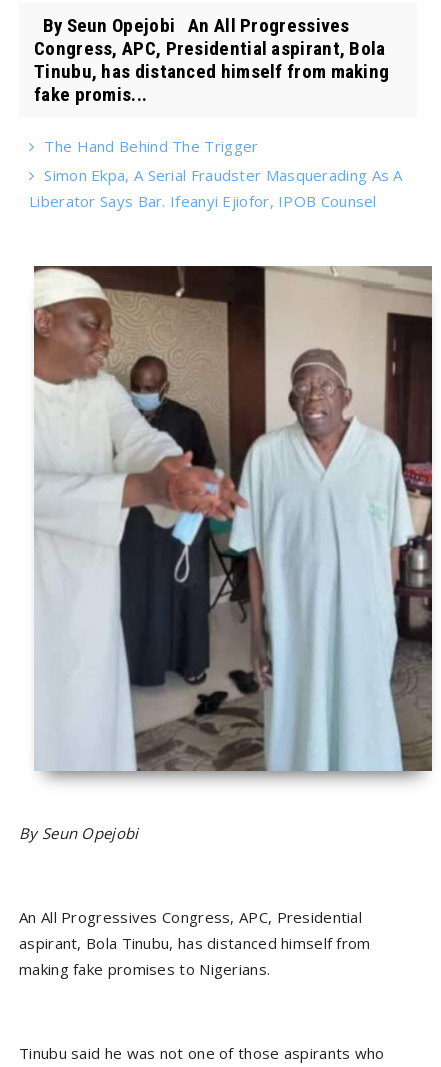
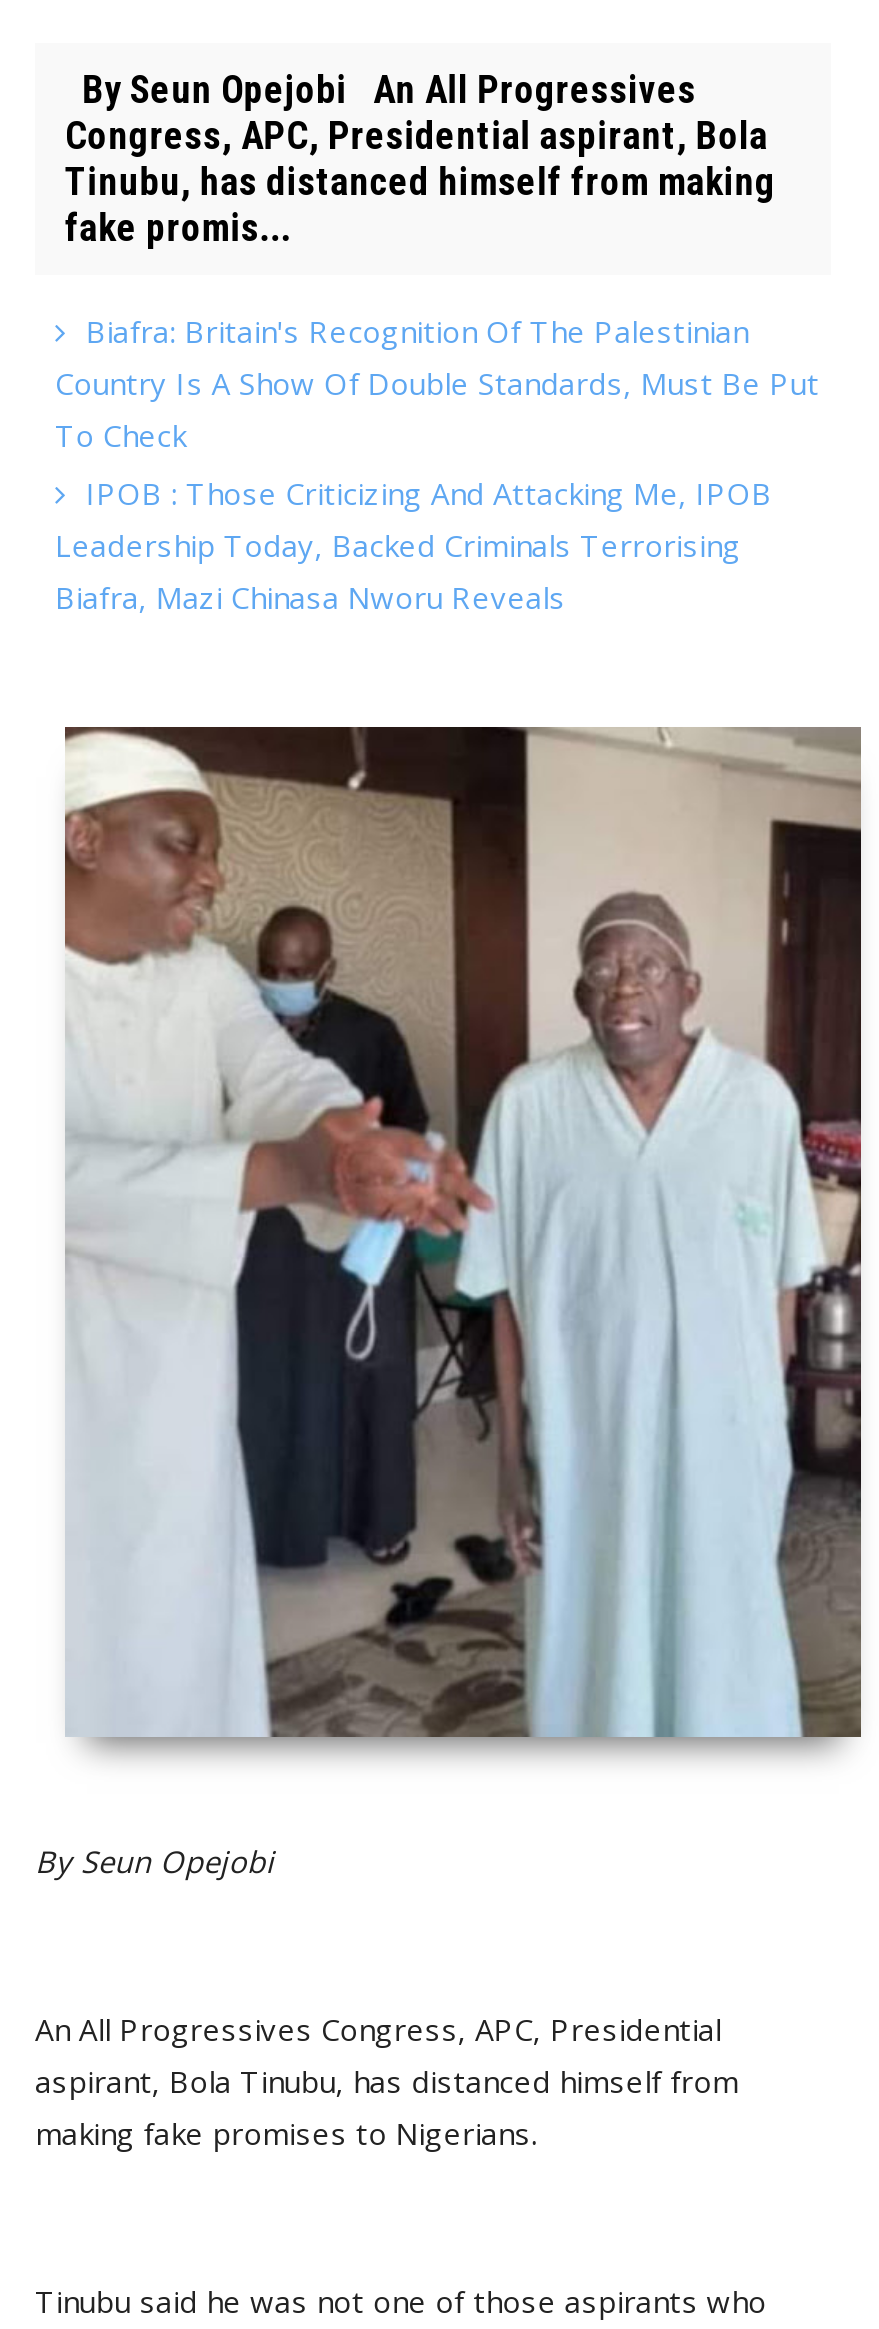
[29,136,403,211] The Hand Behind The Trigger | Simon Ekpa, A Serial Fraudster Masquerading As A | Liberator Says Bar. Ifeanyi Ejiofor, IPOB Counsel -> [55,311,819,617] Biafra: Britain's Recognition Of The Palestinian | Country Is A Show Of Double Standards, Must Be Put | To Check | IPOB : Those Criticizing And Attacking Me, IPOB | Leadership Today, Backed Criminals Terrorising | Biafra, Mazi Chinasa Nworu Reveals

